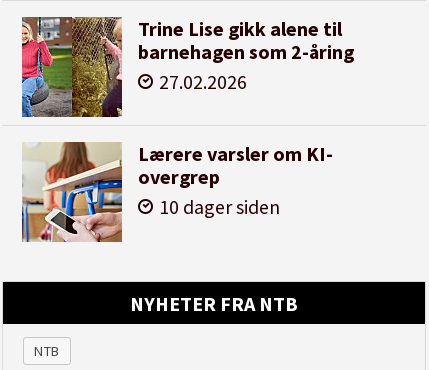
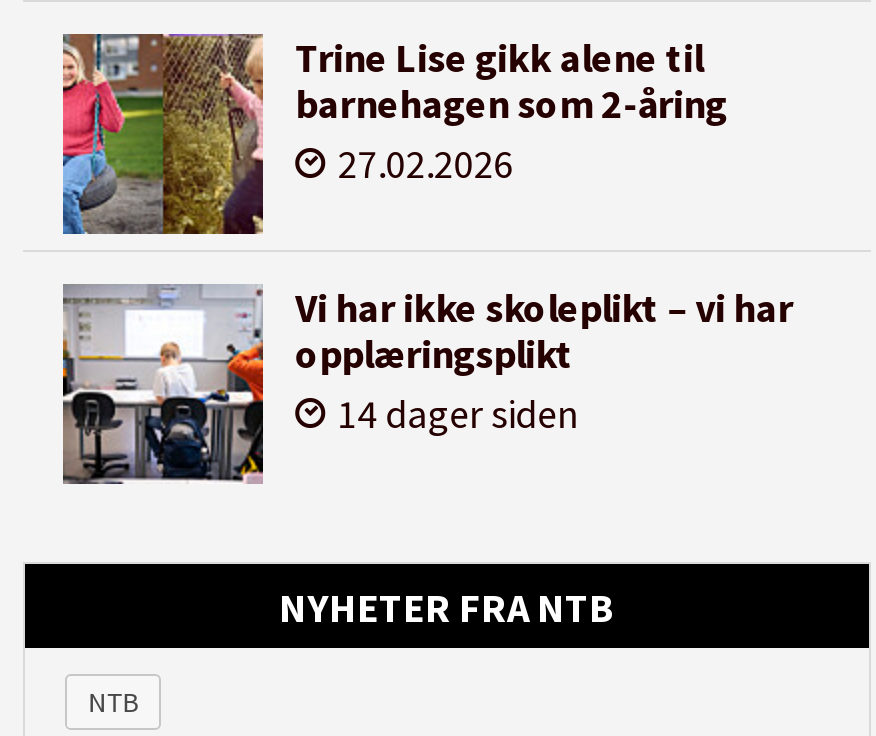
[21,141,333,243] [image] | Lærere varsler om KI- | overgrep | 10 dager siden -> [61,281,793,484] [image] | Vi har ikke skoleplikt – vi har | opplæringsplikt | 14 dager siden

